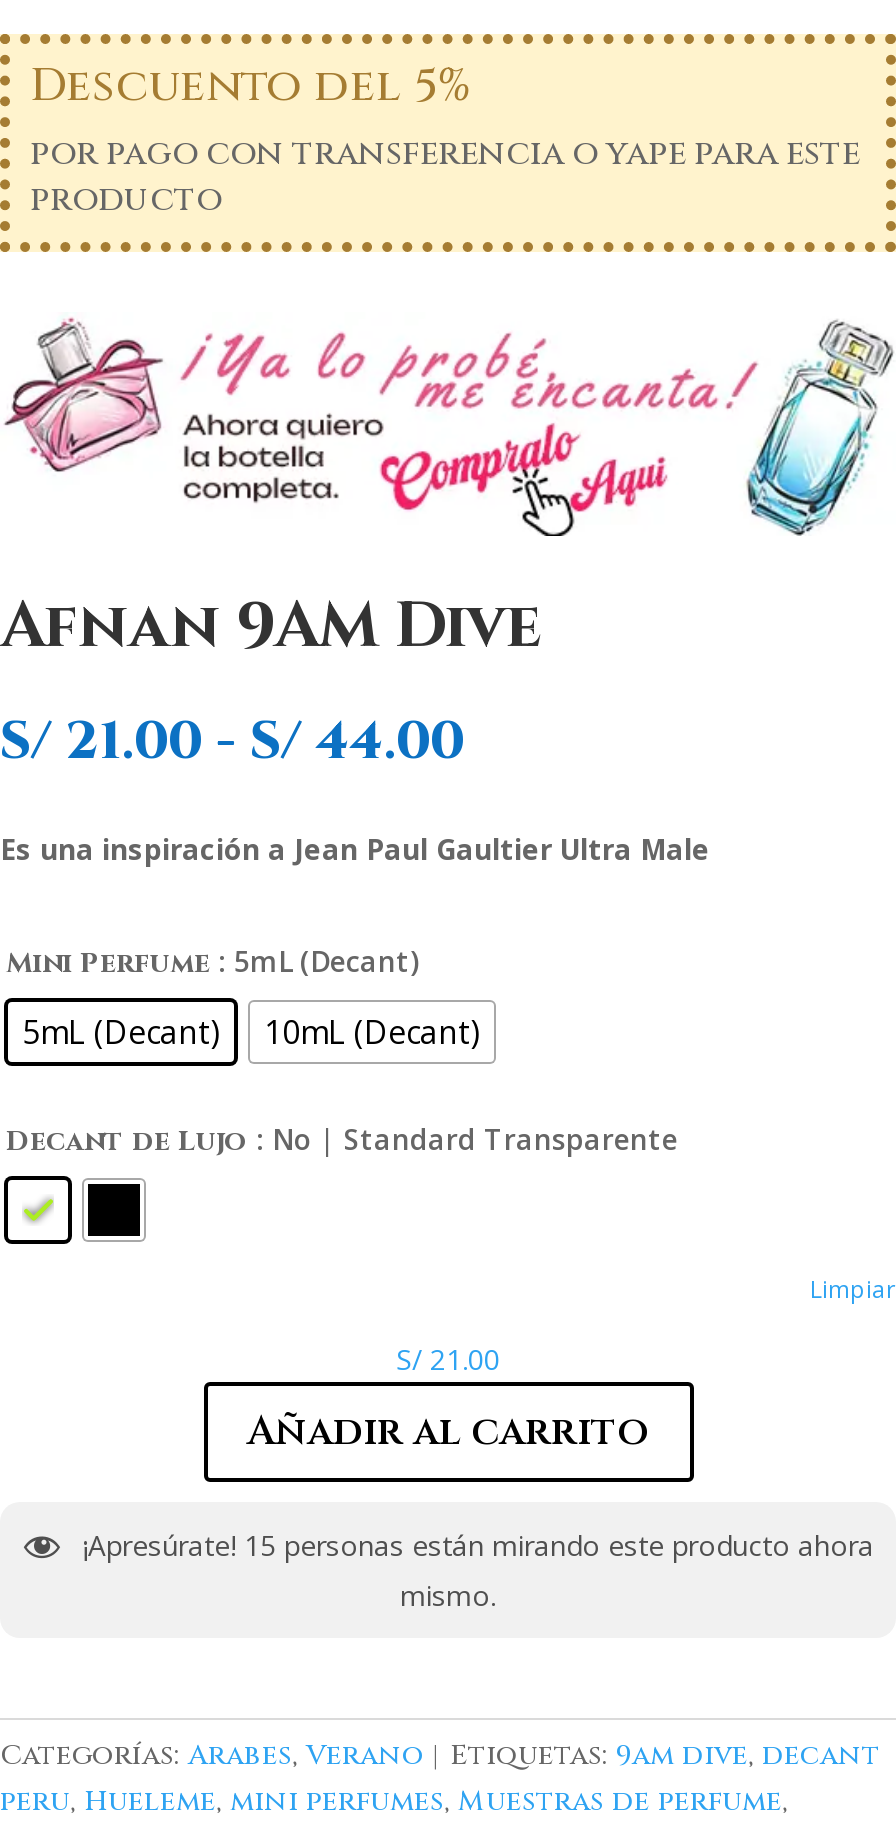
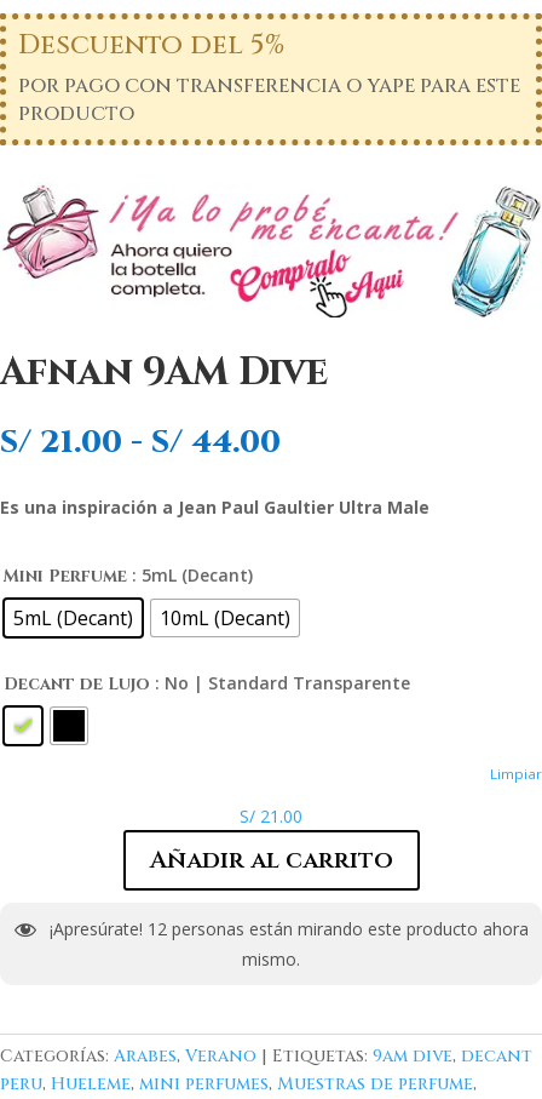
[82,1527,874,1565] ¡Apresúrate! 15 personas están mirando este producto ahora -> [50,918,529,941] ¡Apresúrate! 12 personas están mirando este producto ahora

